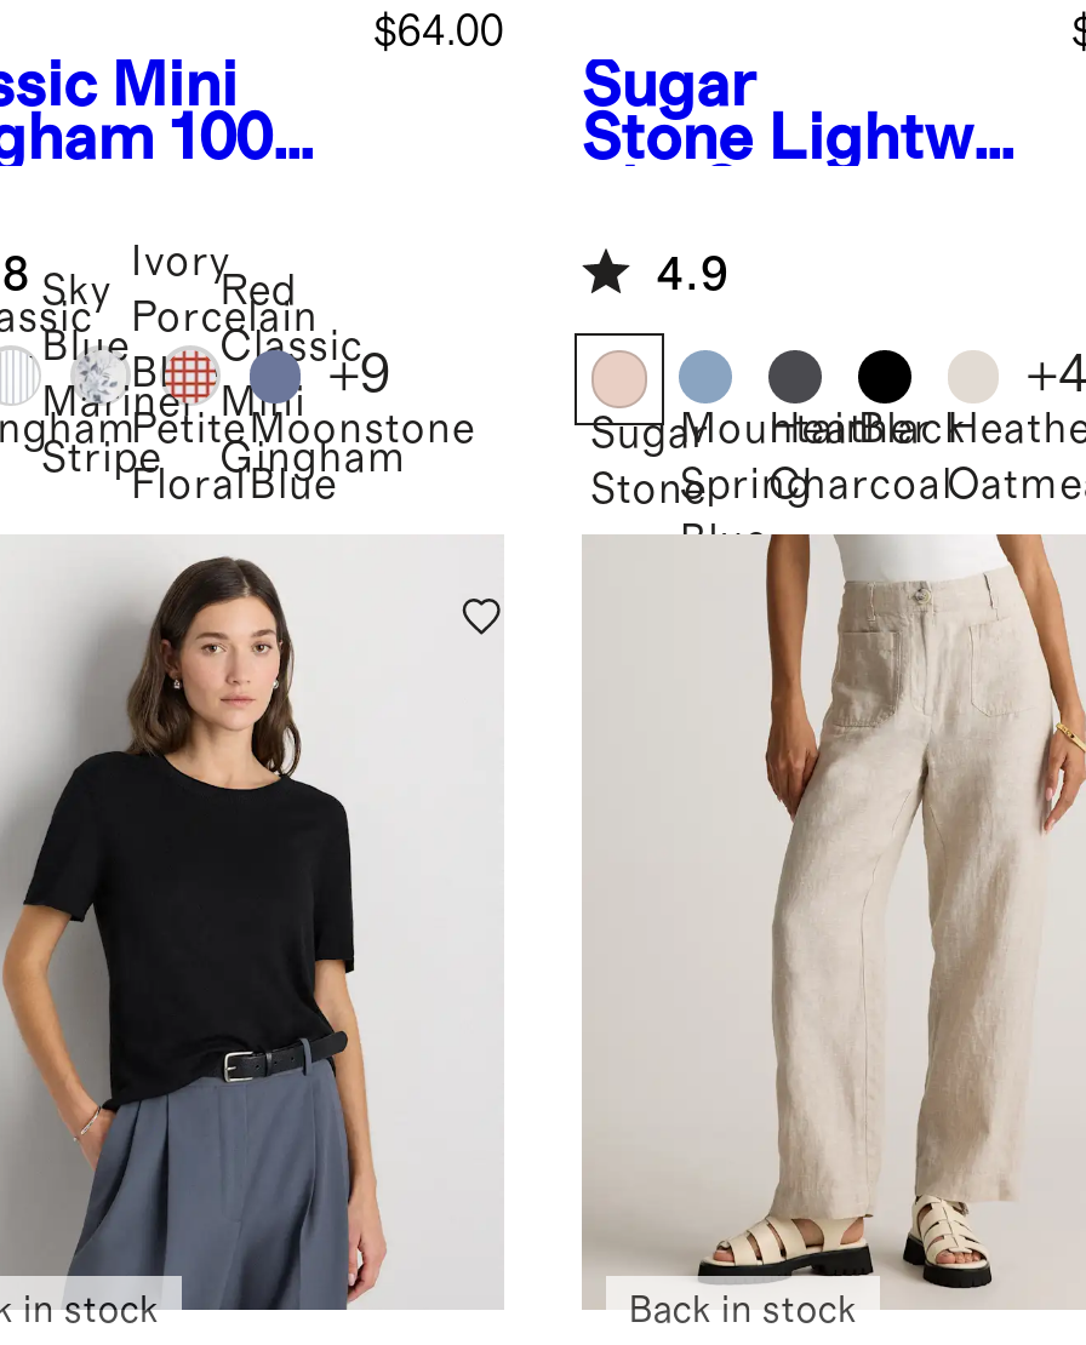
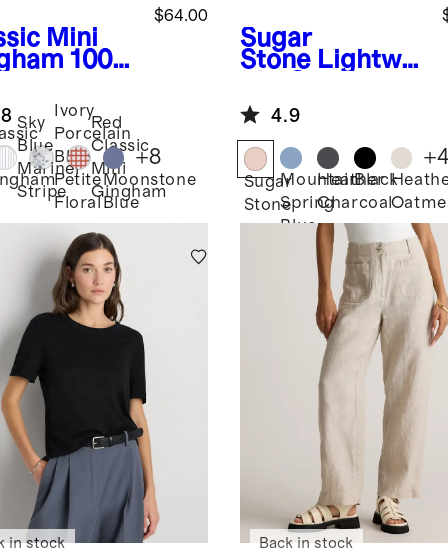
[329,348,391,402] +9 -> [136,146,161,168] +8

